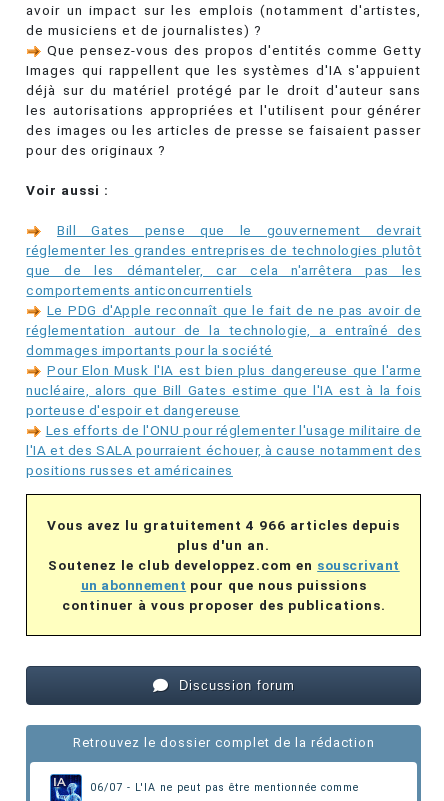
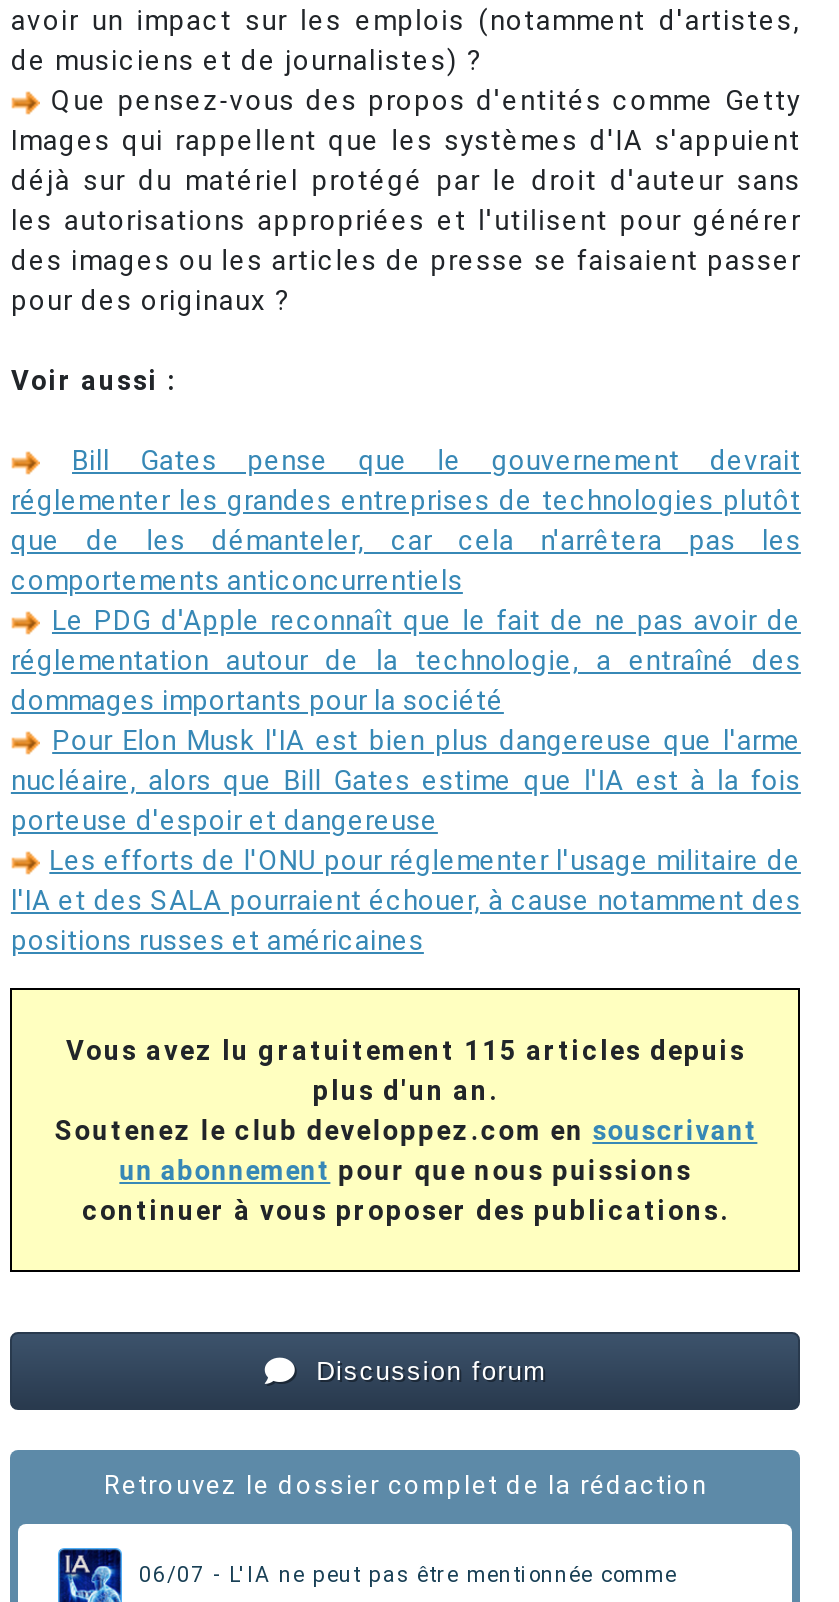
[47,517,400,533] Vous avez lu gratuitement 4 966 articles depuis -> [66,1034,746,1066] Vous avez lu gratuitement 115 articles depuis

